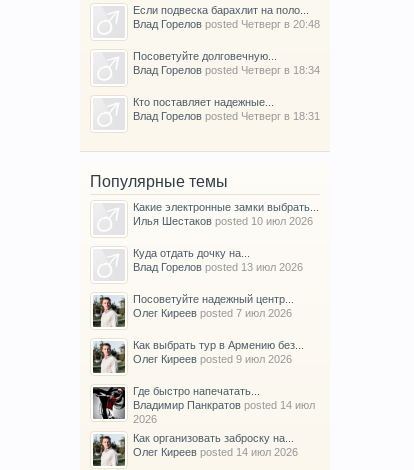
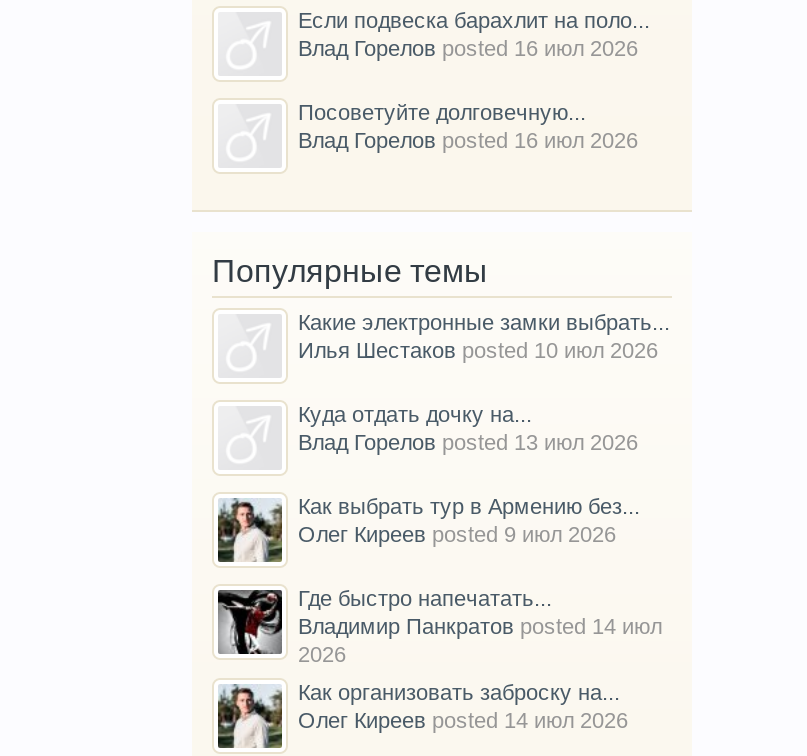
[133,18,320,30] Влад Горелов posted Четверг в 20:48 -> [298,37,638,61] Влад Горелов posted 16 июл 2026
[133,64,320,122] Влад Горелов posted Четверг в 18:34 | Кто поставляет надежные... | Влад Горелов posted Четверг в 18:31 -> [298,129,638,153] Влад Горелов posted 16 июл 2026
[133,293,294,319] Посоветуйте надежный центр... | Олег Киреев posted 7 июл 2026 -> none

